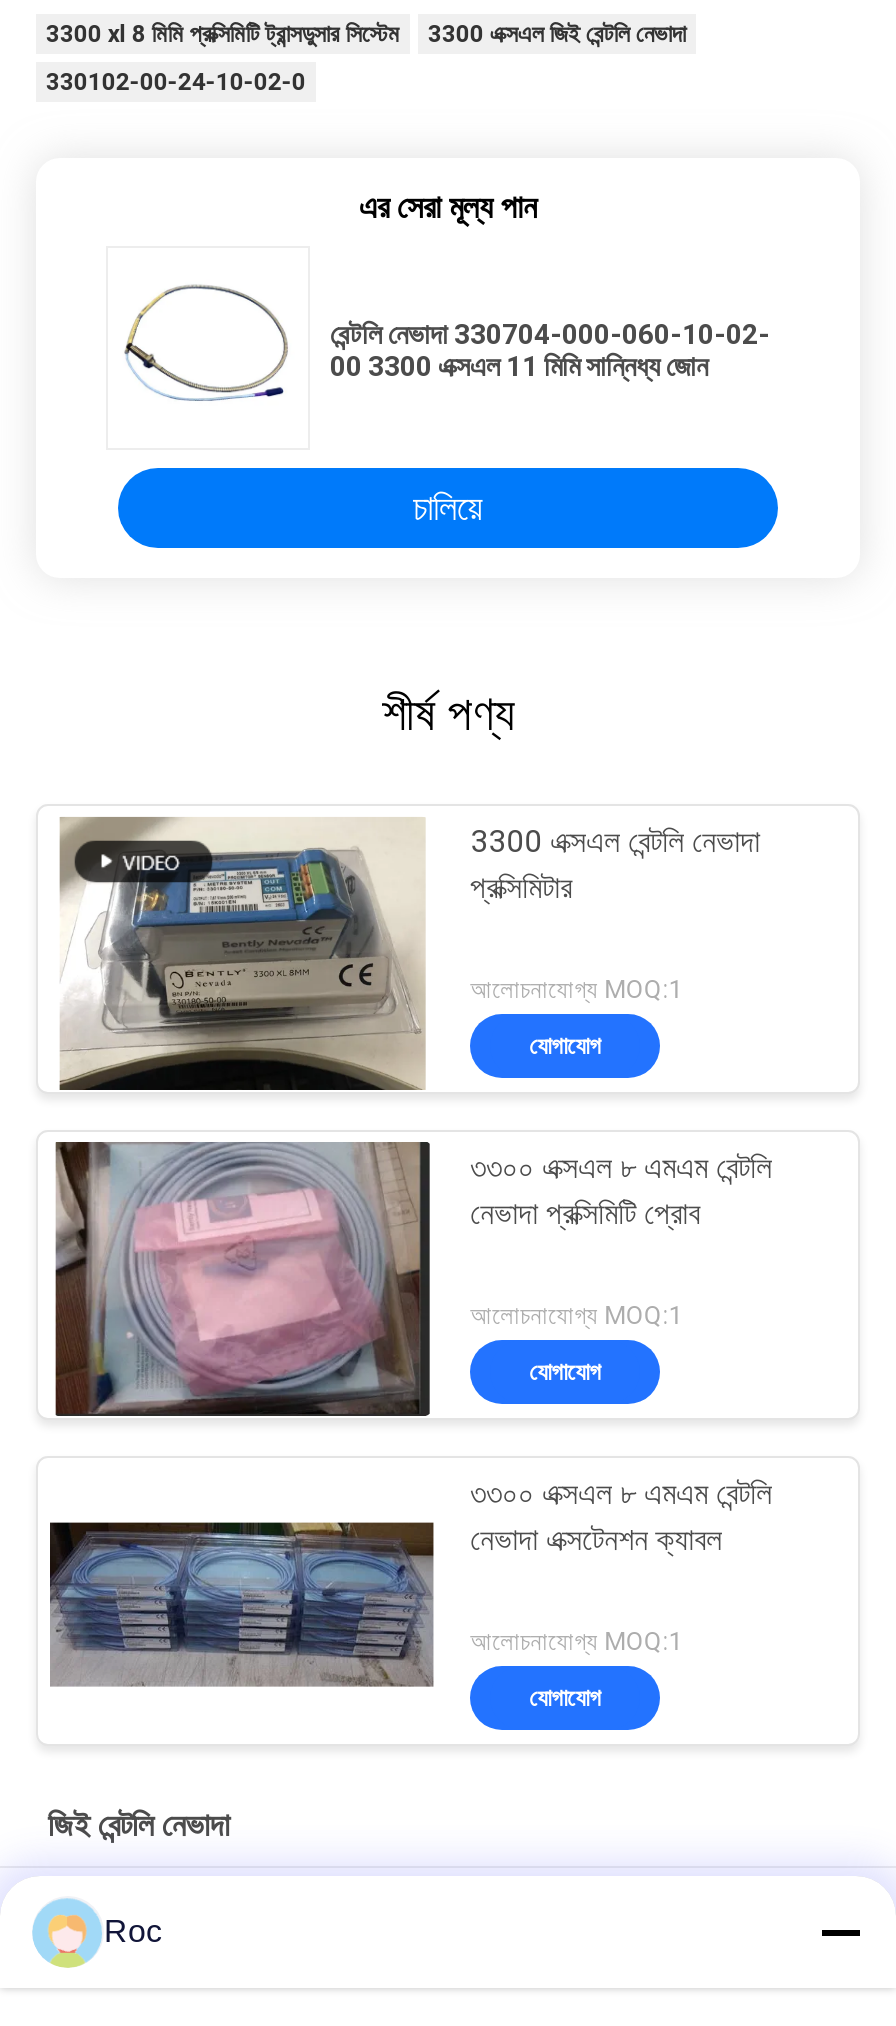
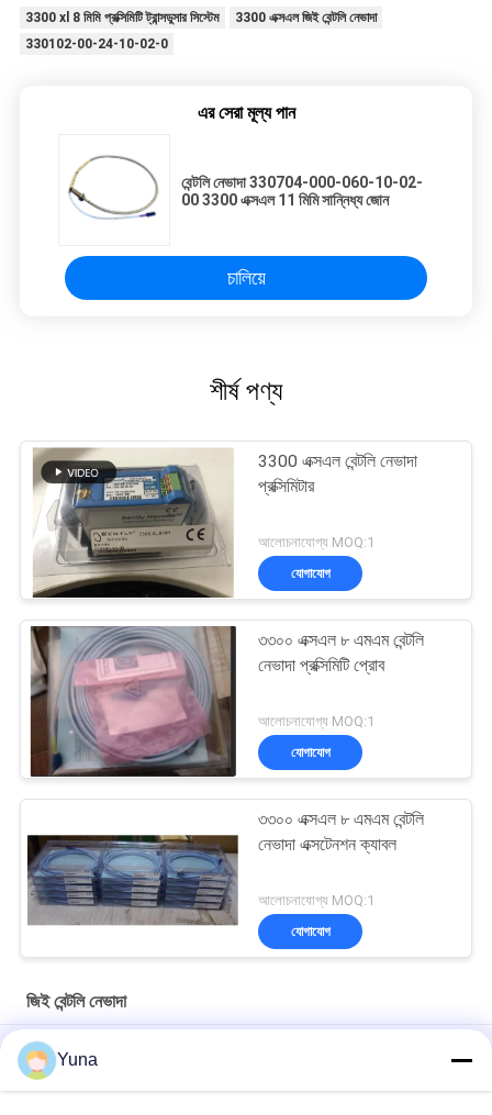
[104,1914,162,1948] Roc -> [57,1050,98,1069] Yuna

